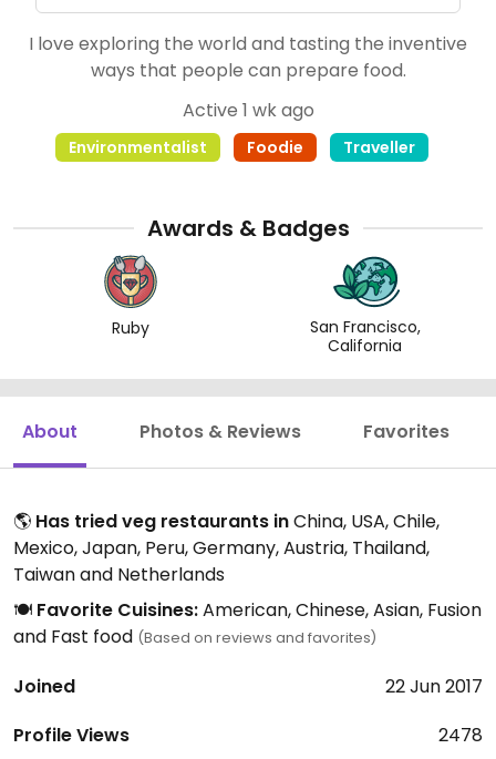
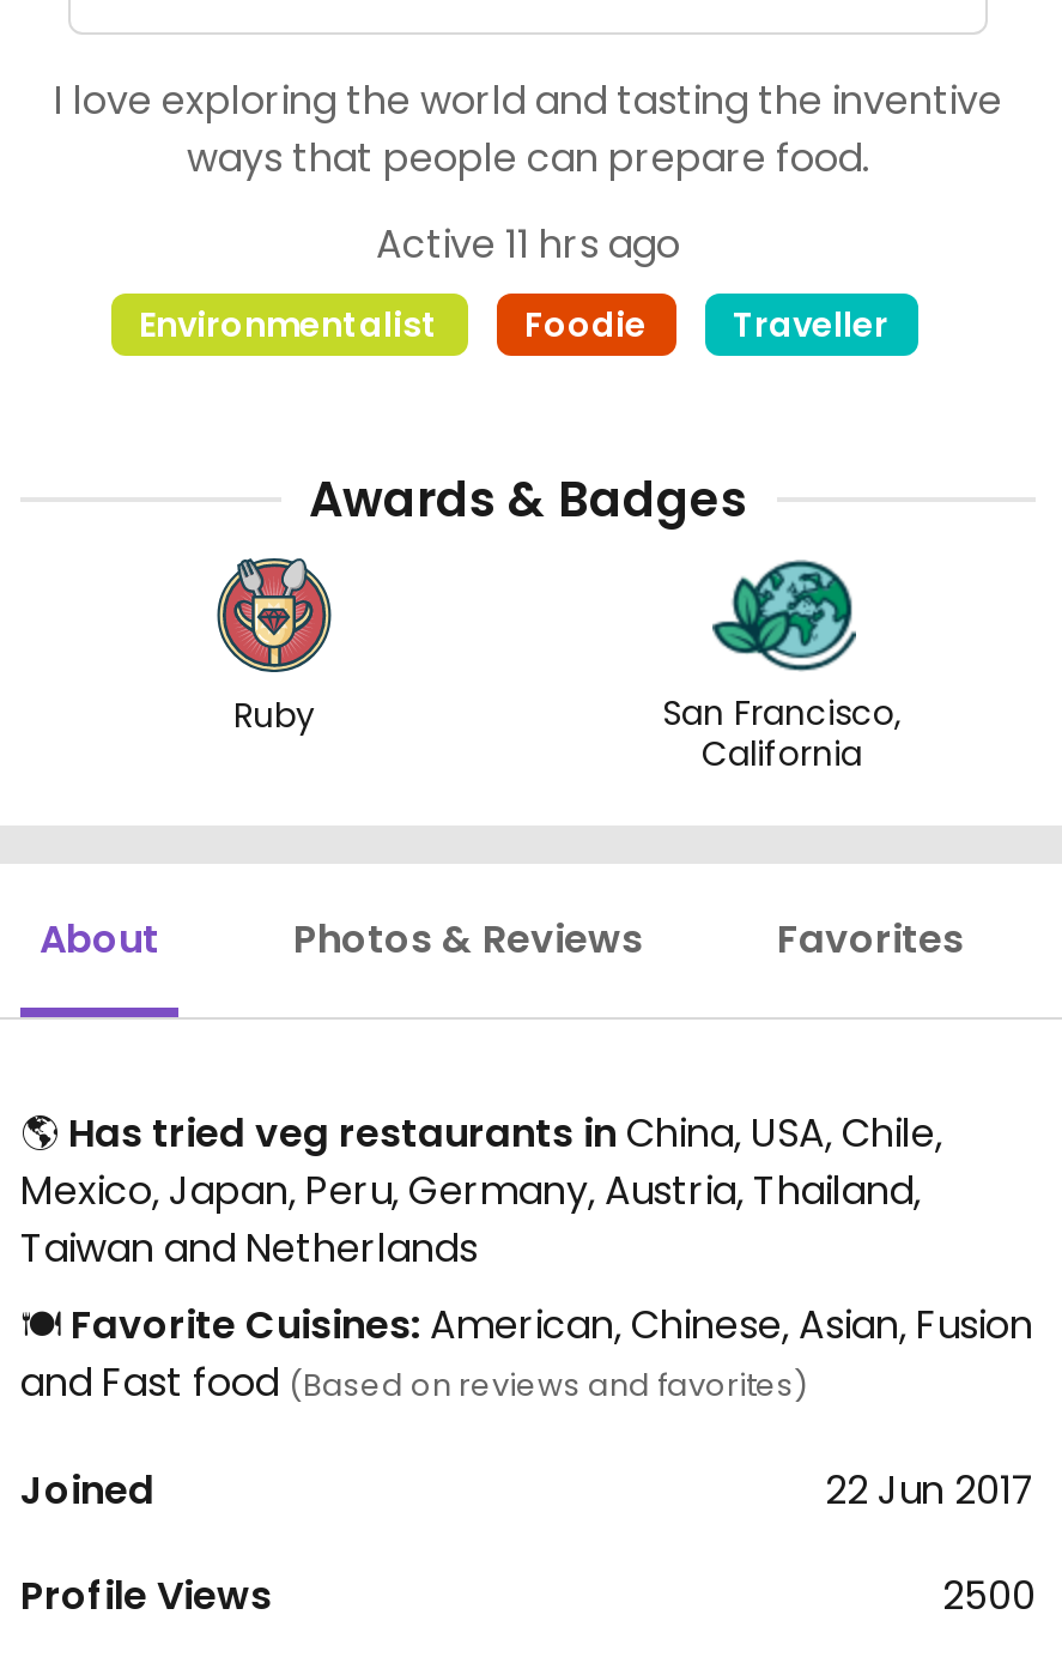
[182,98,314,123] Active 1 wk ago -> [376,217,680,272] Active 11 hrs ago
[438,722,483,748] 2478 -> [942,1568,1036,1623] 2500

